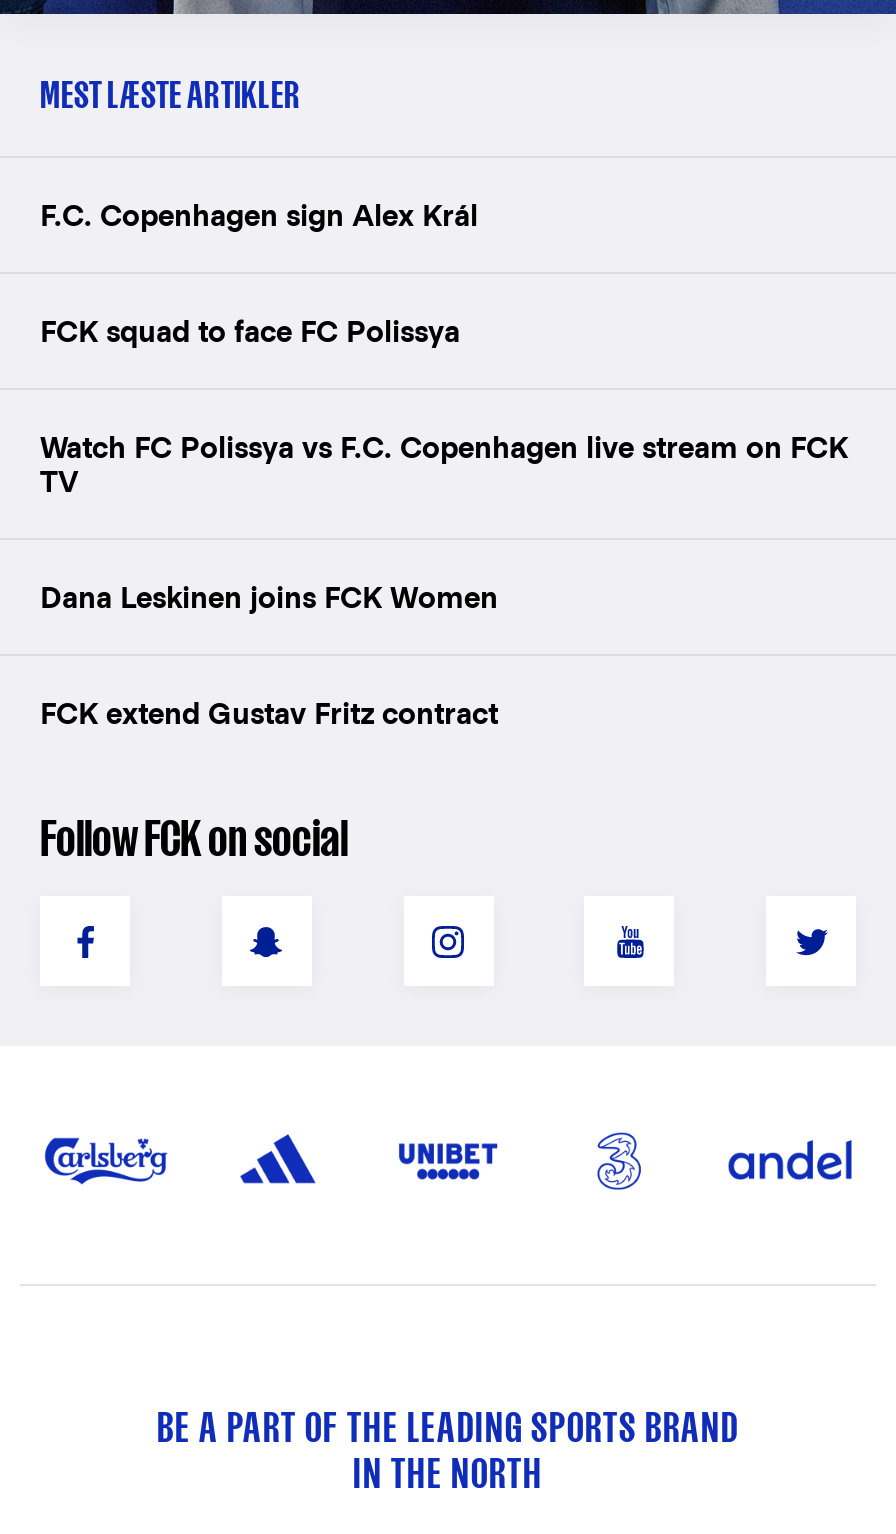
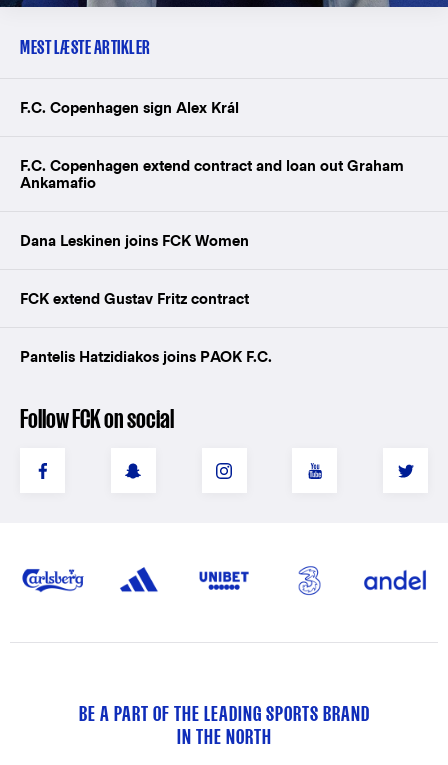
[40,315,848,499] FCK squad to face FC Polissya | Watch FC Polissya vs F.C. Copenhagen live stream on FCK | TV -> [20,157,404,191] F.C. Copenhagen extend contract and loan out Graham | Ankamafio
moved [40,581,498,731] -> [20,232,249,307]: Dana Leskinen joins FCK Women | FCK extend Gustav Fritz contract
none -> [20,348,272,365] Pantelis Hatzidiakos joins PAOK F.C.

